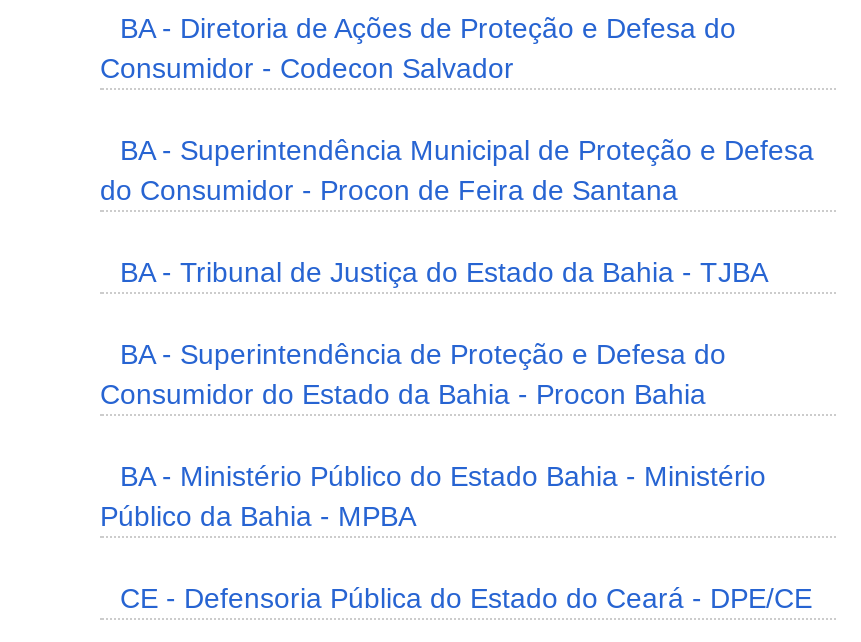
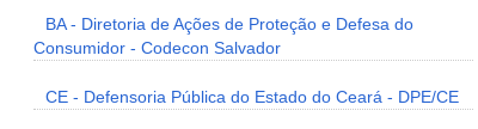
[100,135,814,533] BA - Superintendência Municipal de Proteção e Defesa | do Consumidor - Procon de Feira de Santana | BA - Tribunal de Justiça do Estado da Bahia - TJBA | BA - Superintendência de Proteção e Defesa do | Consumidor do Estado da Bahia - Procon Bahia | BA - Ministério Público do Estado Bahia - Ministério | Público da Bahia - MPBA -> none

